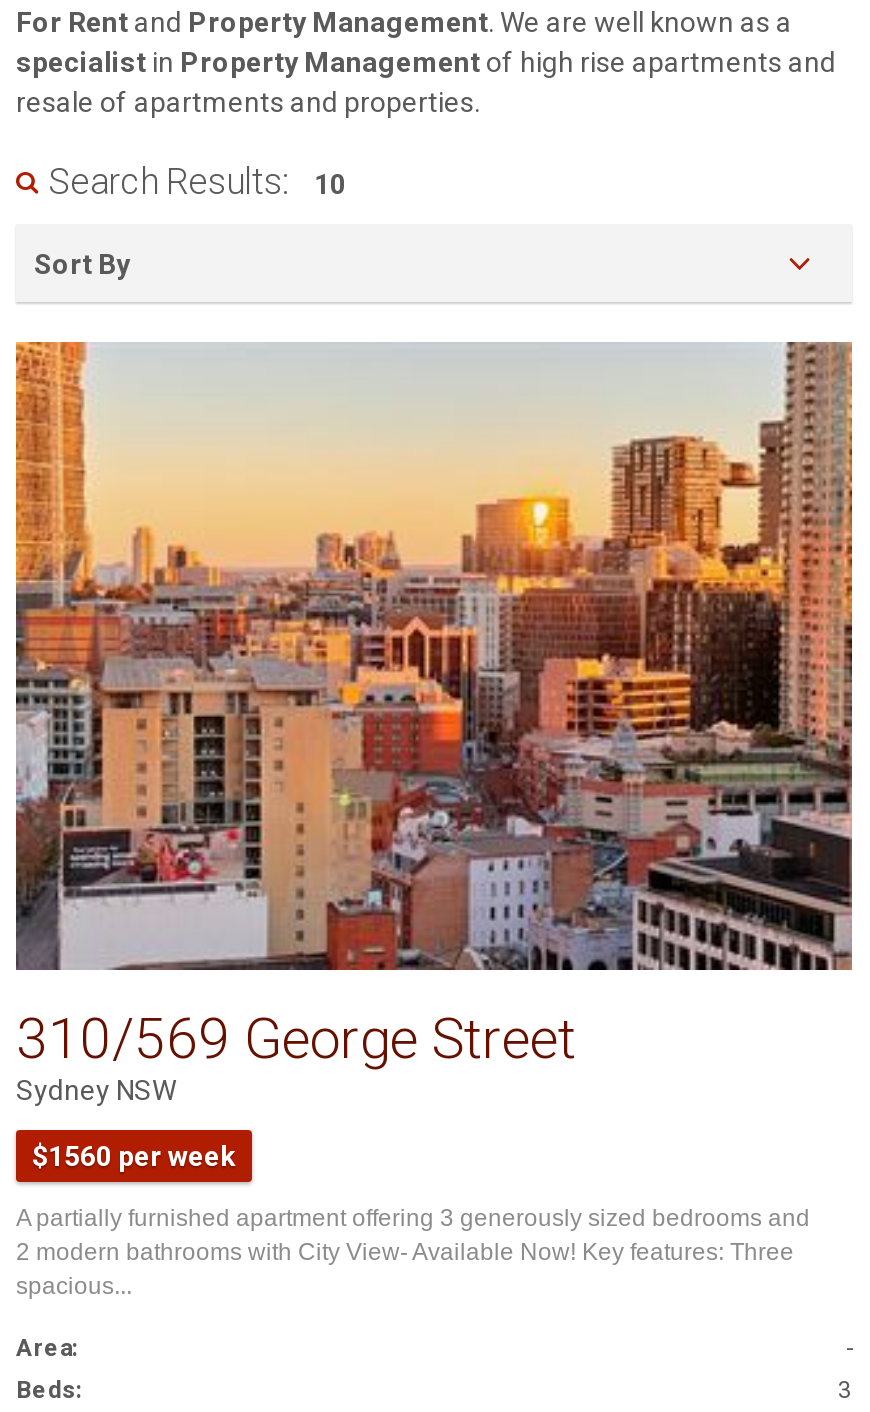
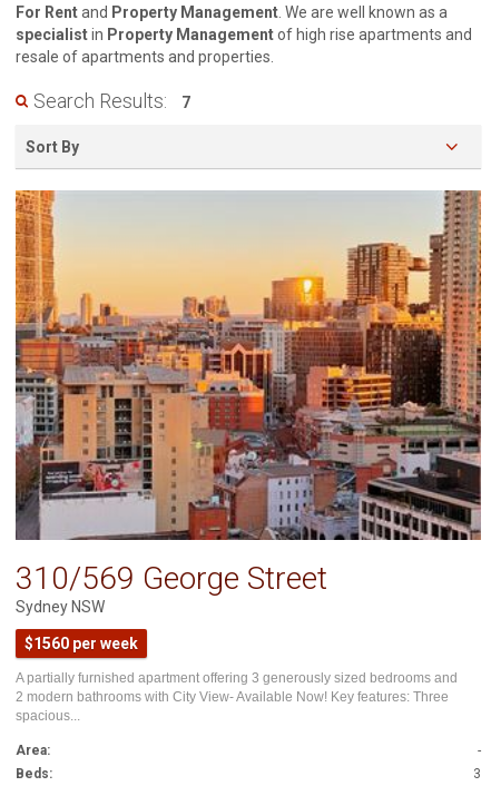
[48,160,346,202] Search Results: 10 -> [33,89,190,112] Search Results: 7

